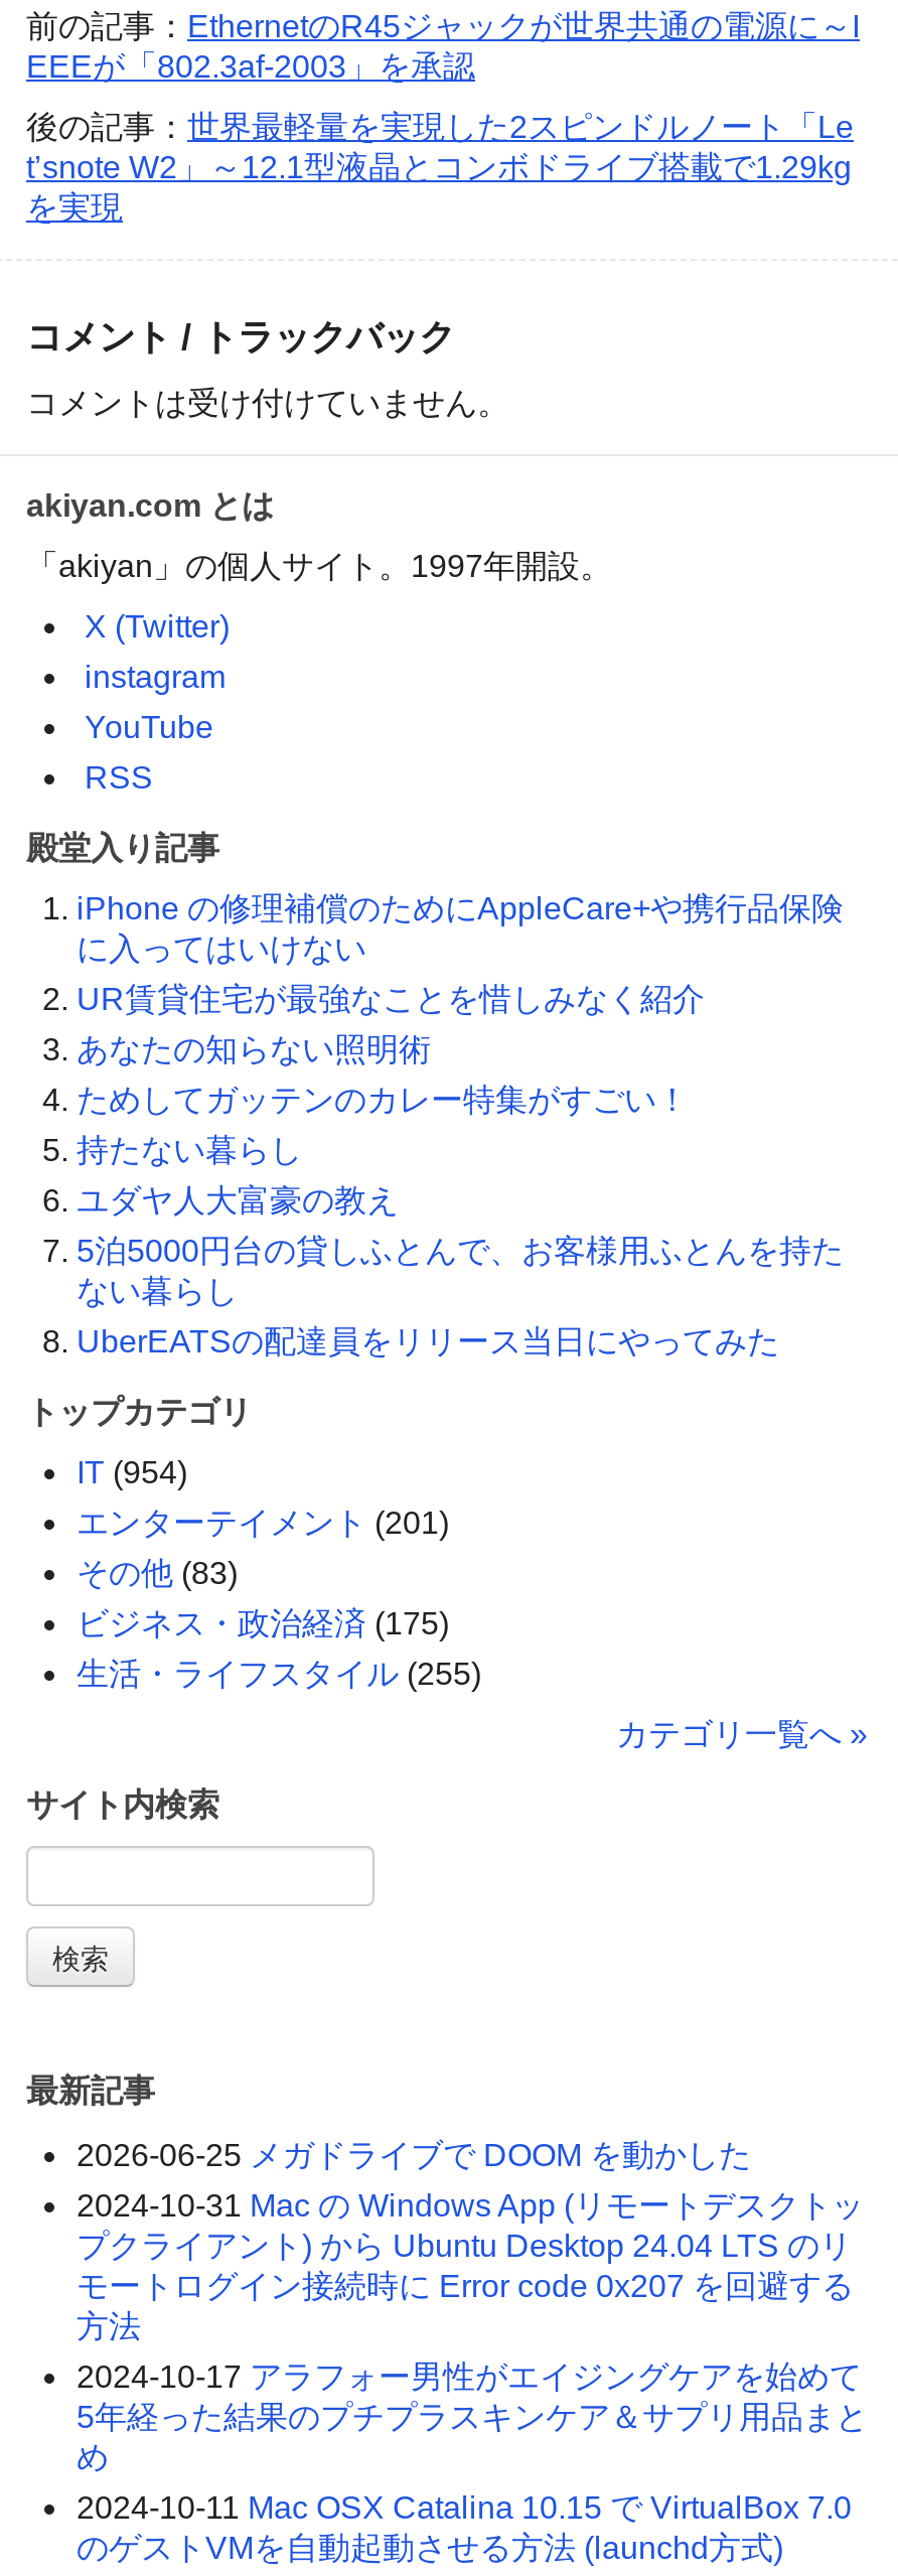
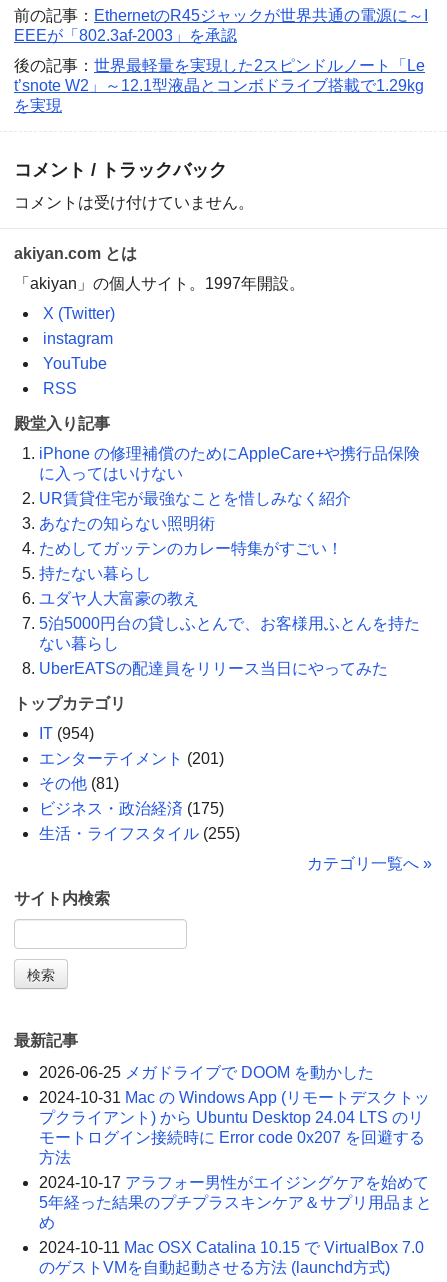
[77,1556,238,1590] その他(83) -> [39,775,119,792] その他(81)

